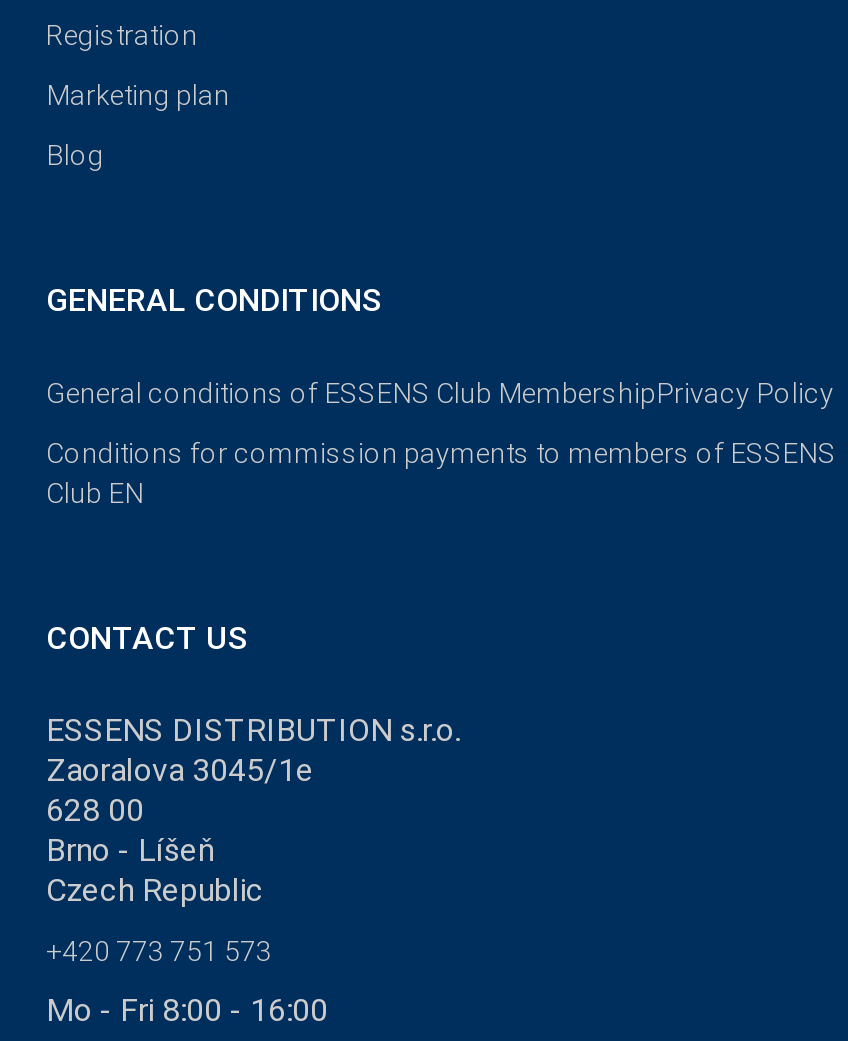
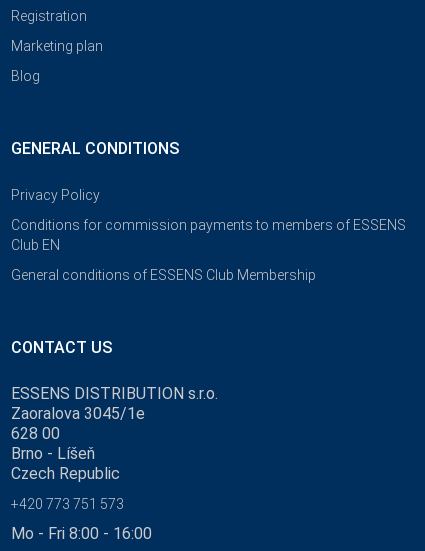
[46,378,834,410] General conditions of ESSENS Club MembershipPrivacy Policy -> [11,187,100,203] Privacy Policy
none -> [11,267,316,283] General conditions of ESSENS Club Membership

